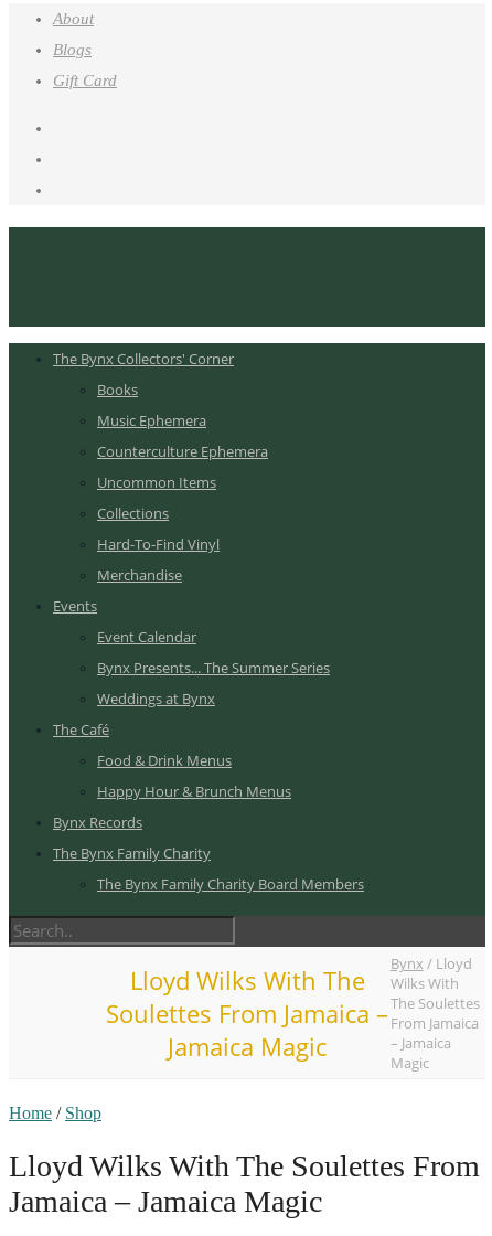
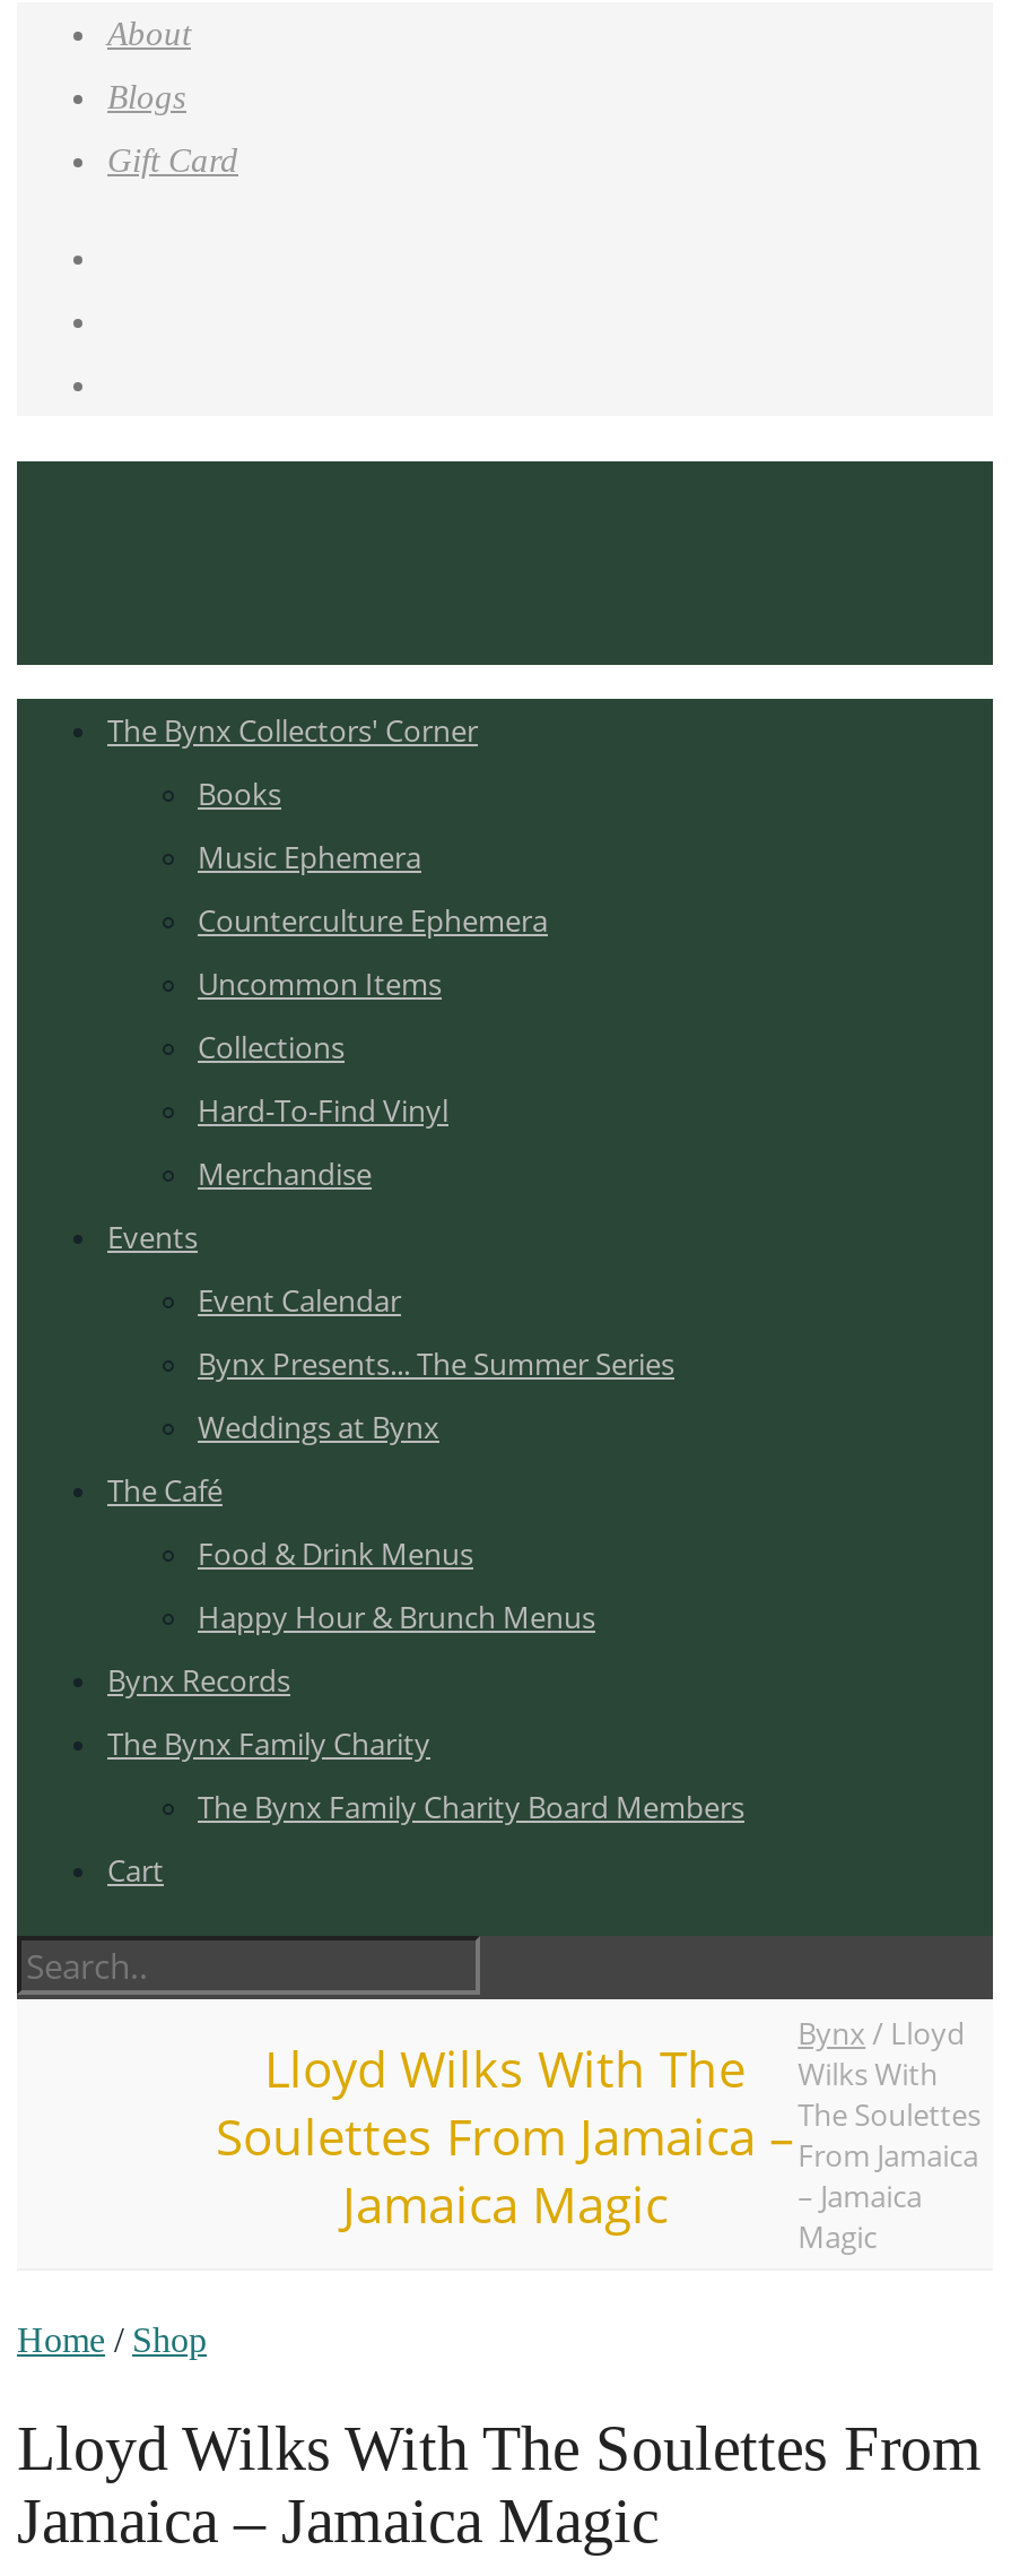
none -> [107,1850,164,1891] Cart

